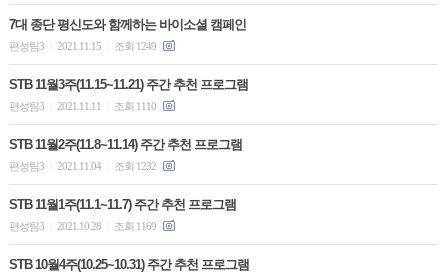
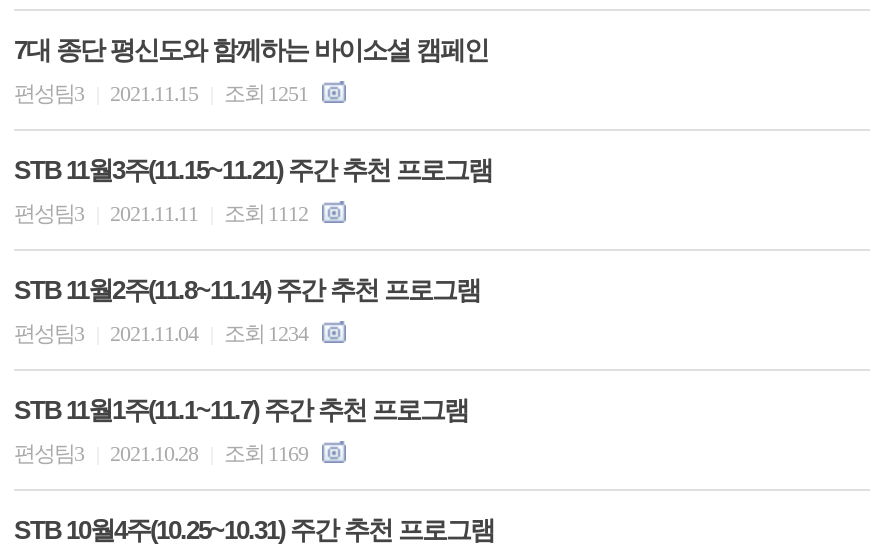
[9,40,158,52] 편성팀3 2021.11.15 조회 1249 -> [14,81,312,105] 편성팀3 2021.11.15 조회 1251
[9,100,158,112] 편성팀3 2021.11.11 조회 1110 -> [14,201,312,225] 편성팀3 2021.11.11 조회 1112
[9,160,158,172] 편성팀3 2021.11.04 조회 1232 -> [14,321,312,345] 편성팀3 2021.11.04 조회 1234

